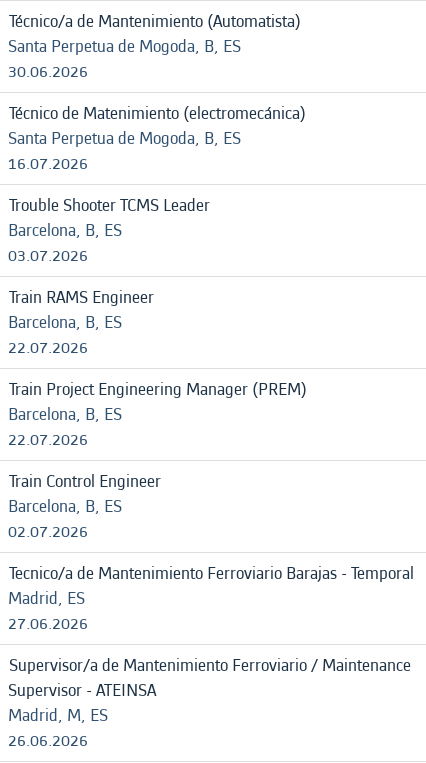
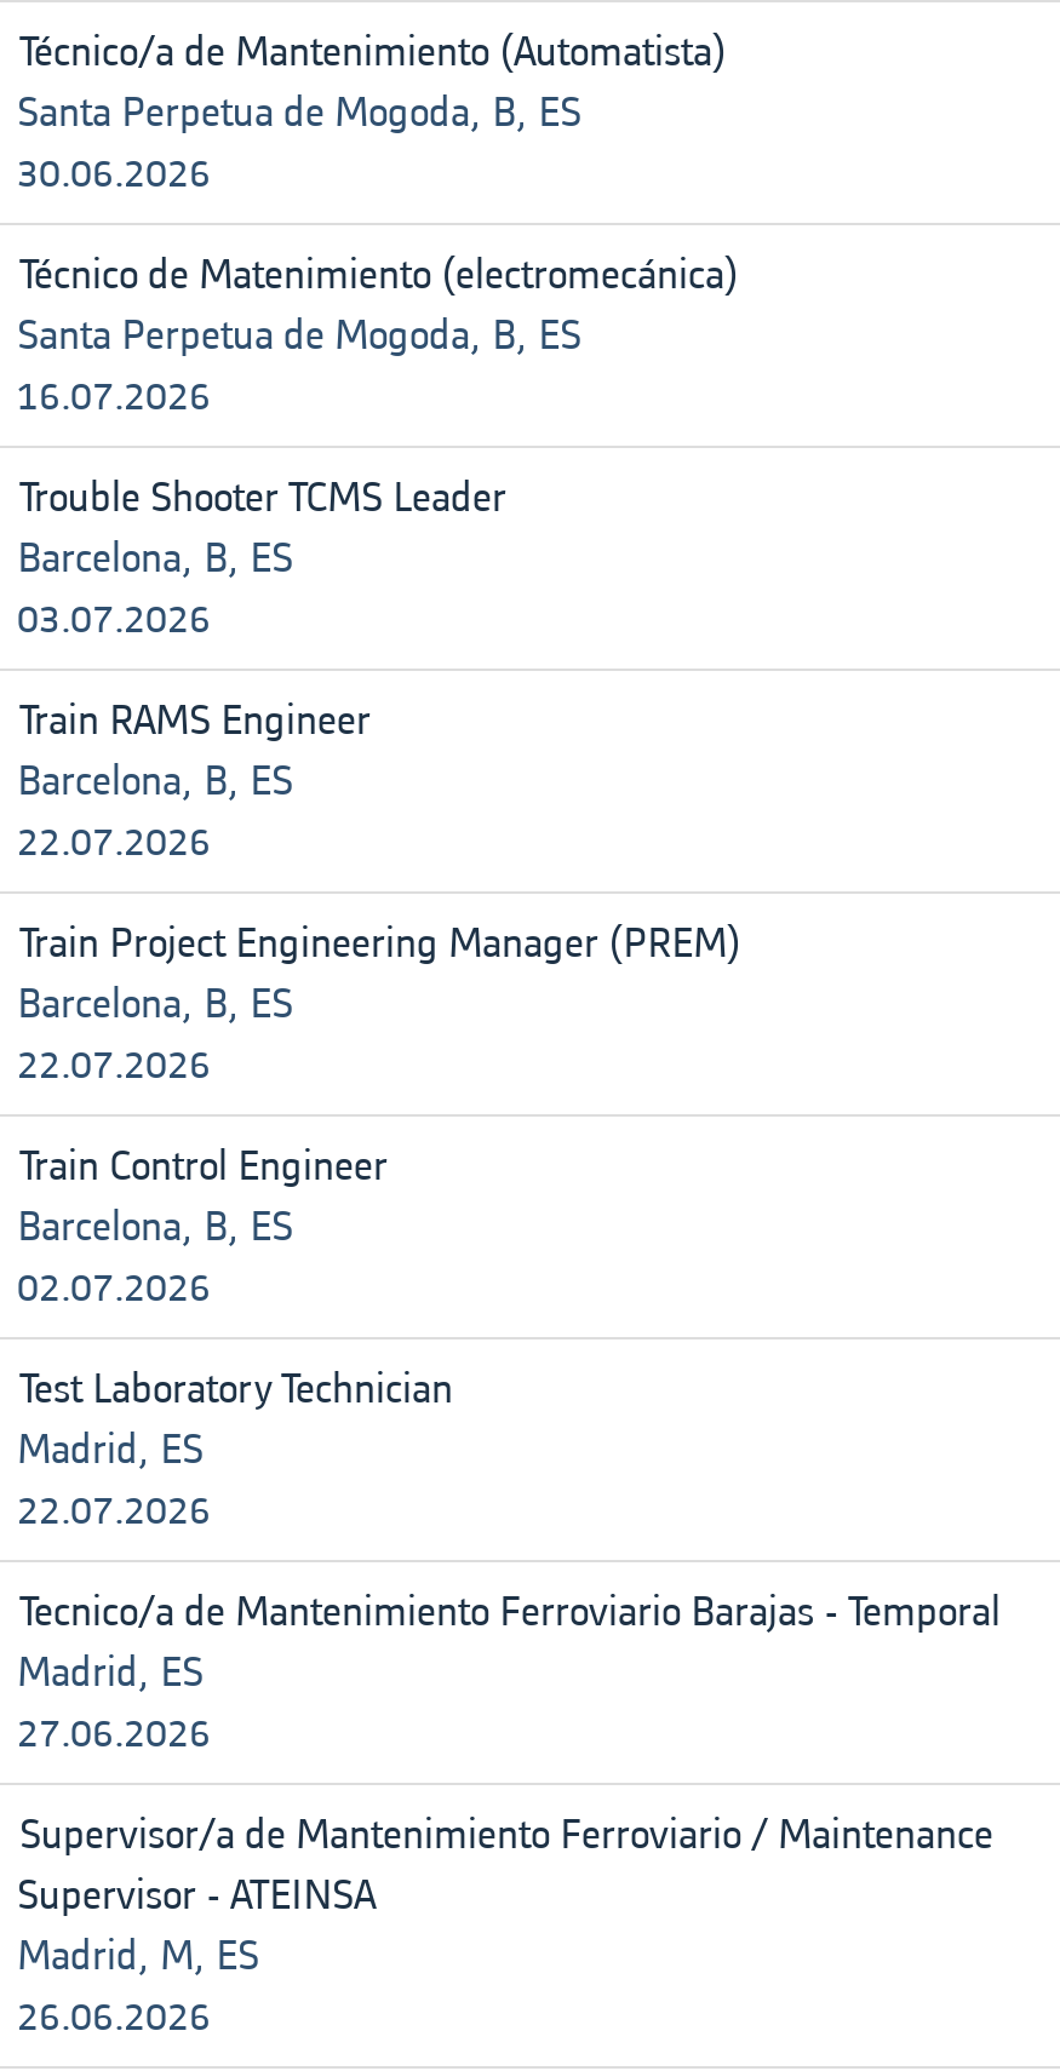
none -> [17,1359,453,1541] Test Laboratory Technician | Madrid, ES | 22.07.2026

